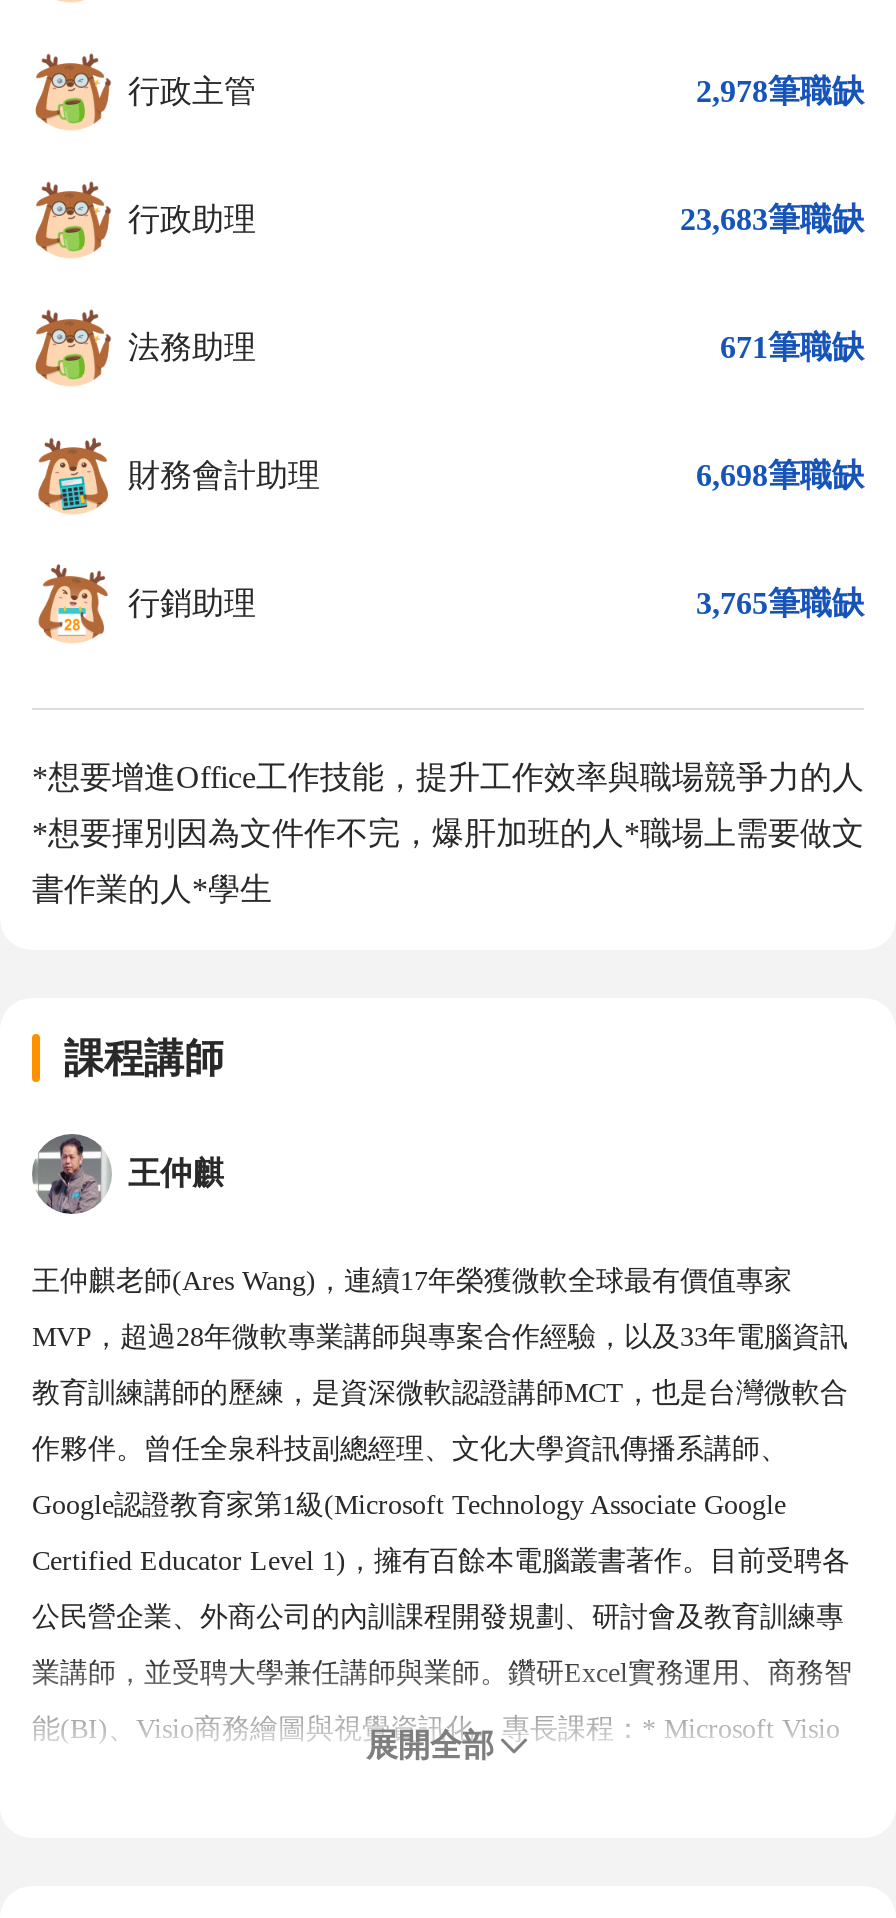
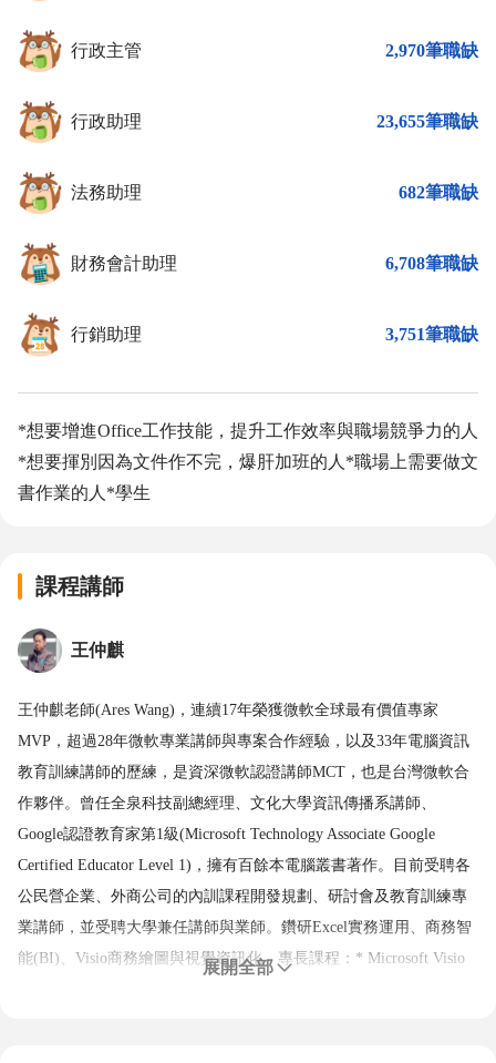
[696,74,864,108] 2,978筆職缺 -> [385,41,478,60] 2,970筆職缺
[680,202,864,236] 23,683筆職缺 -> [376,112,478,131] 23,655筆職缺
[720,330,864,364] 671筆職缺 -> [399,183,478,202] 682筆職缺
[696,458,864,492] 6,698筆職缺 -> [385,254,478,273] 6,708筆職缺
[696,586,864,620] 3,765筆職缺 -> [385,325,478,344] 3,751筆職缺

